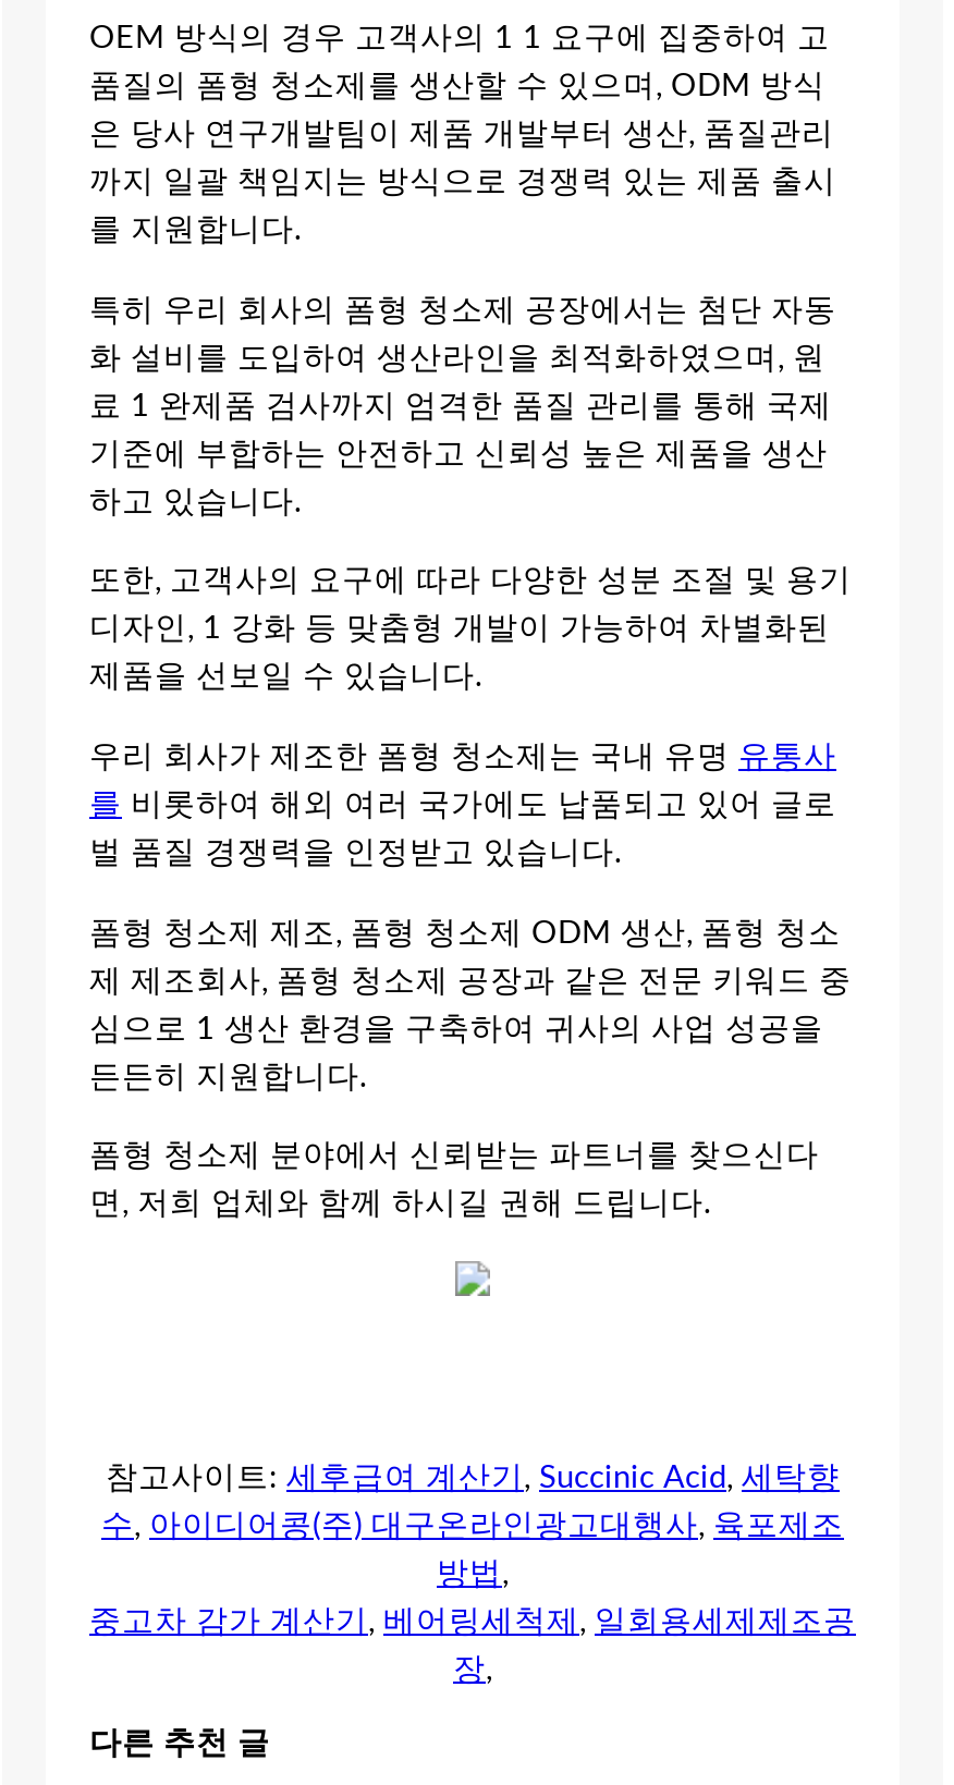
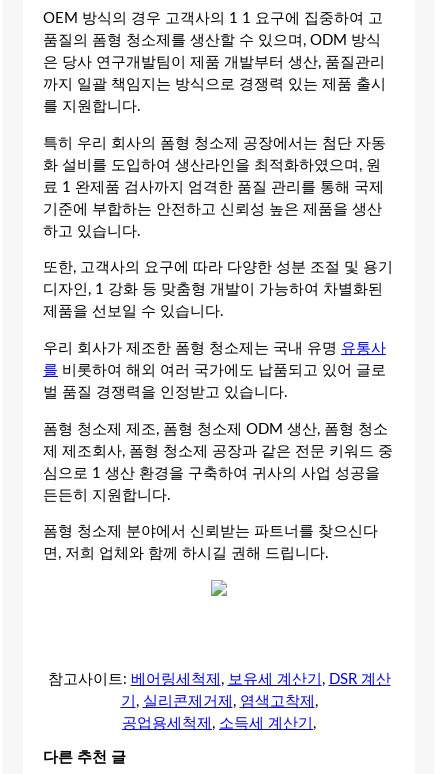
[89,1461,856,1685] 참고사이트: 세후급여 계산기, Succinic Acid, 세탁향 | 수, 아이디어콩(주) 대구온라인광고대행사, 육포제조 | 방법, | 중고차 감가 계산기, 베어링세척제, 일회용세제제조공 | 장, -> [47,672,390,731] 참고사이트: 베어링세척제, 보유세 계산기, DSR 계산 | 기, 실리콘제거제, 염색고착제, | 공업용세척제, 소득세 계산기,

